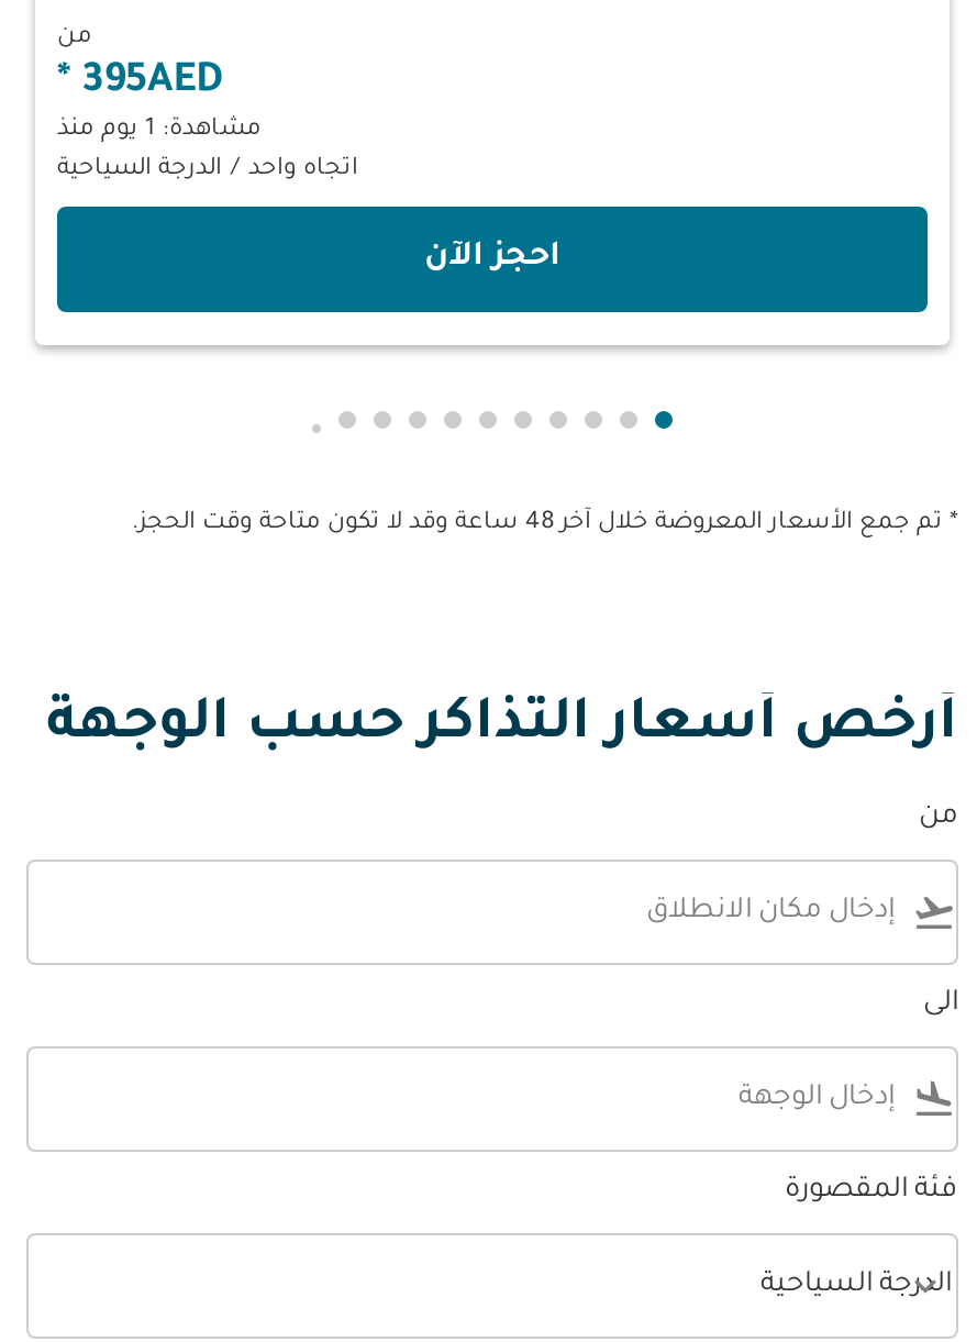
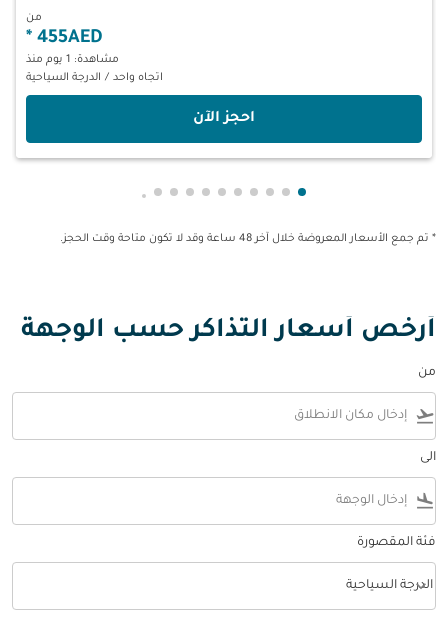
[81,62,224,106] 395AED -> [37,29,103,49] 455AED

